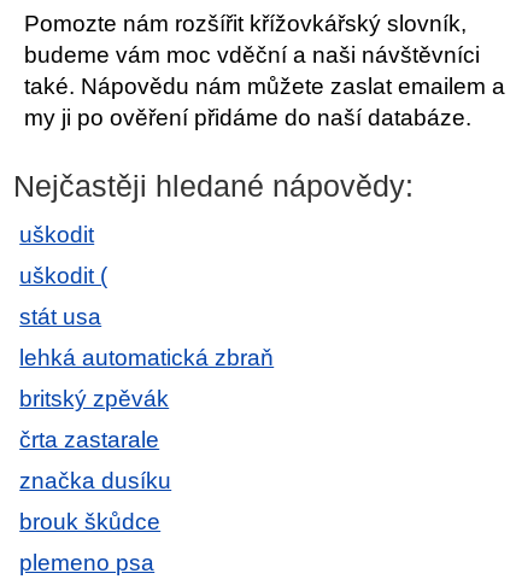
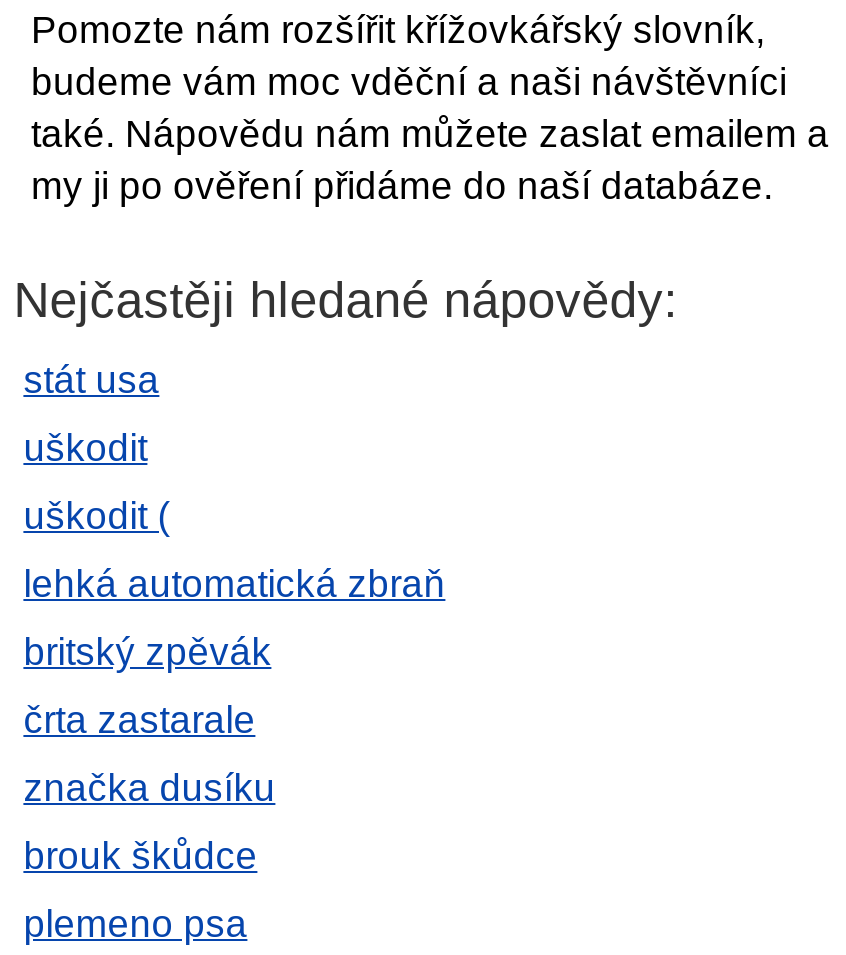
moved [20,222,108,288] -> [23,427,169,537]: uškodit | uškodit (
moved [20,304,102,329] -> [23,359,159,401]: stát usa

